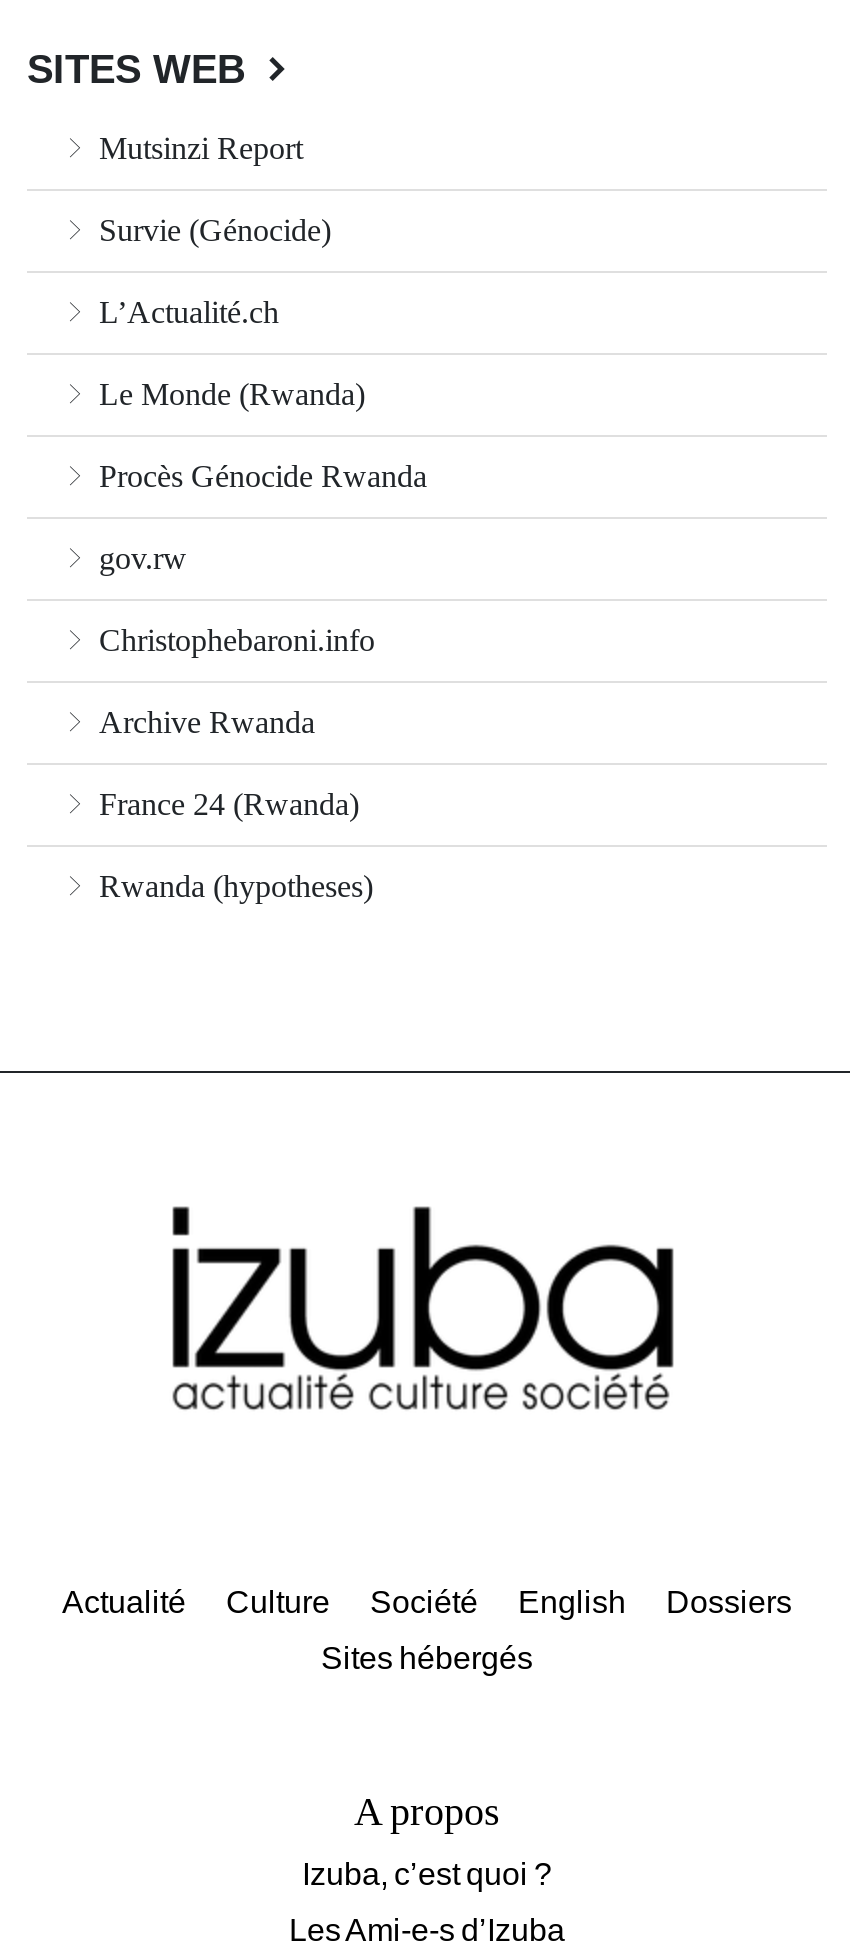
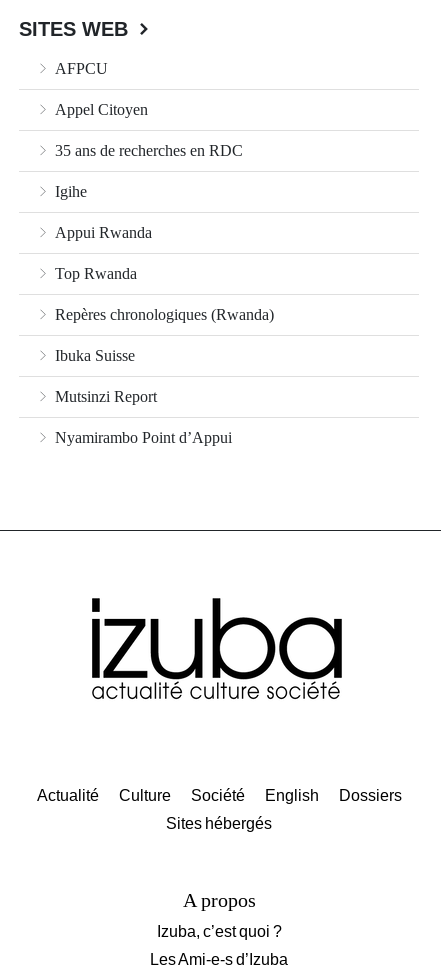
none -> [51,60,274,364] AFPCU | Appel Citoyen | 35 ans de recherches en RDC | Igihe | Appui Rwanda | Top Rwanda | Repères chronologiques (Rwanda) | Ibuka Suisse
moved [91,132,303,166] -> [51,388,157,405]: Mutsinzi Report
[91,214,427,904] Survie (Génocide) | L’Actualité.ch | Le Monde (Rwanda) | Procès Génocide Rwanda | gov.rw | Christophebaroni.info | Archive Rwanda | France 24 (Rwanda) | Rwanda (hypotheses) -> [51,429,232,446] Nyamirambo Point d’Appui

